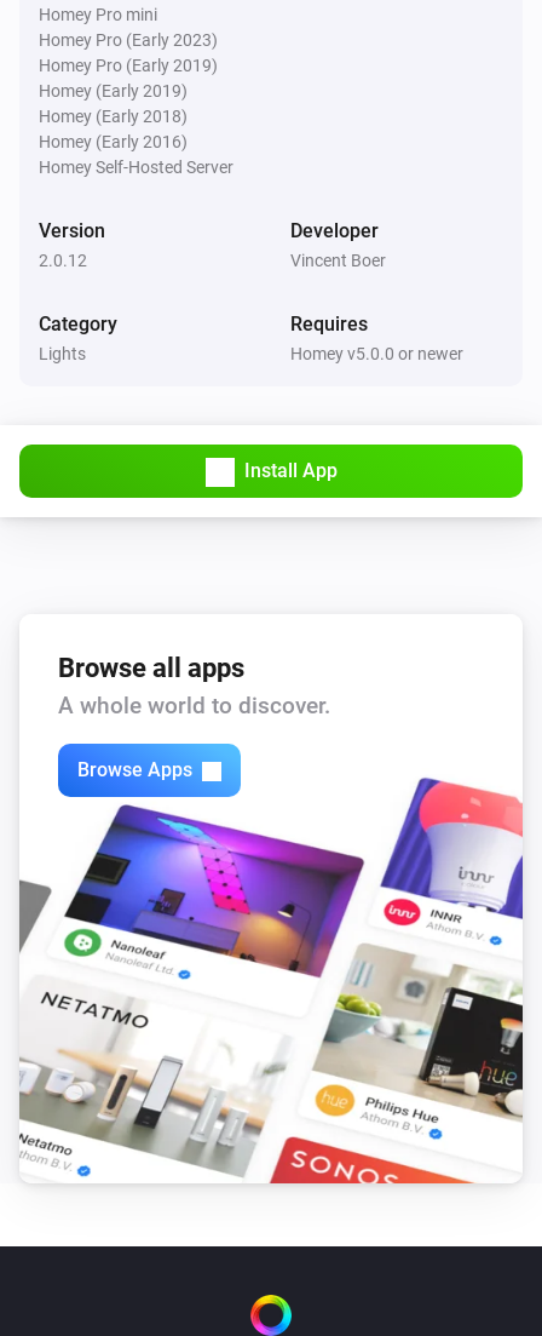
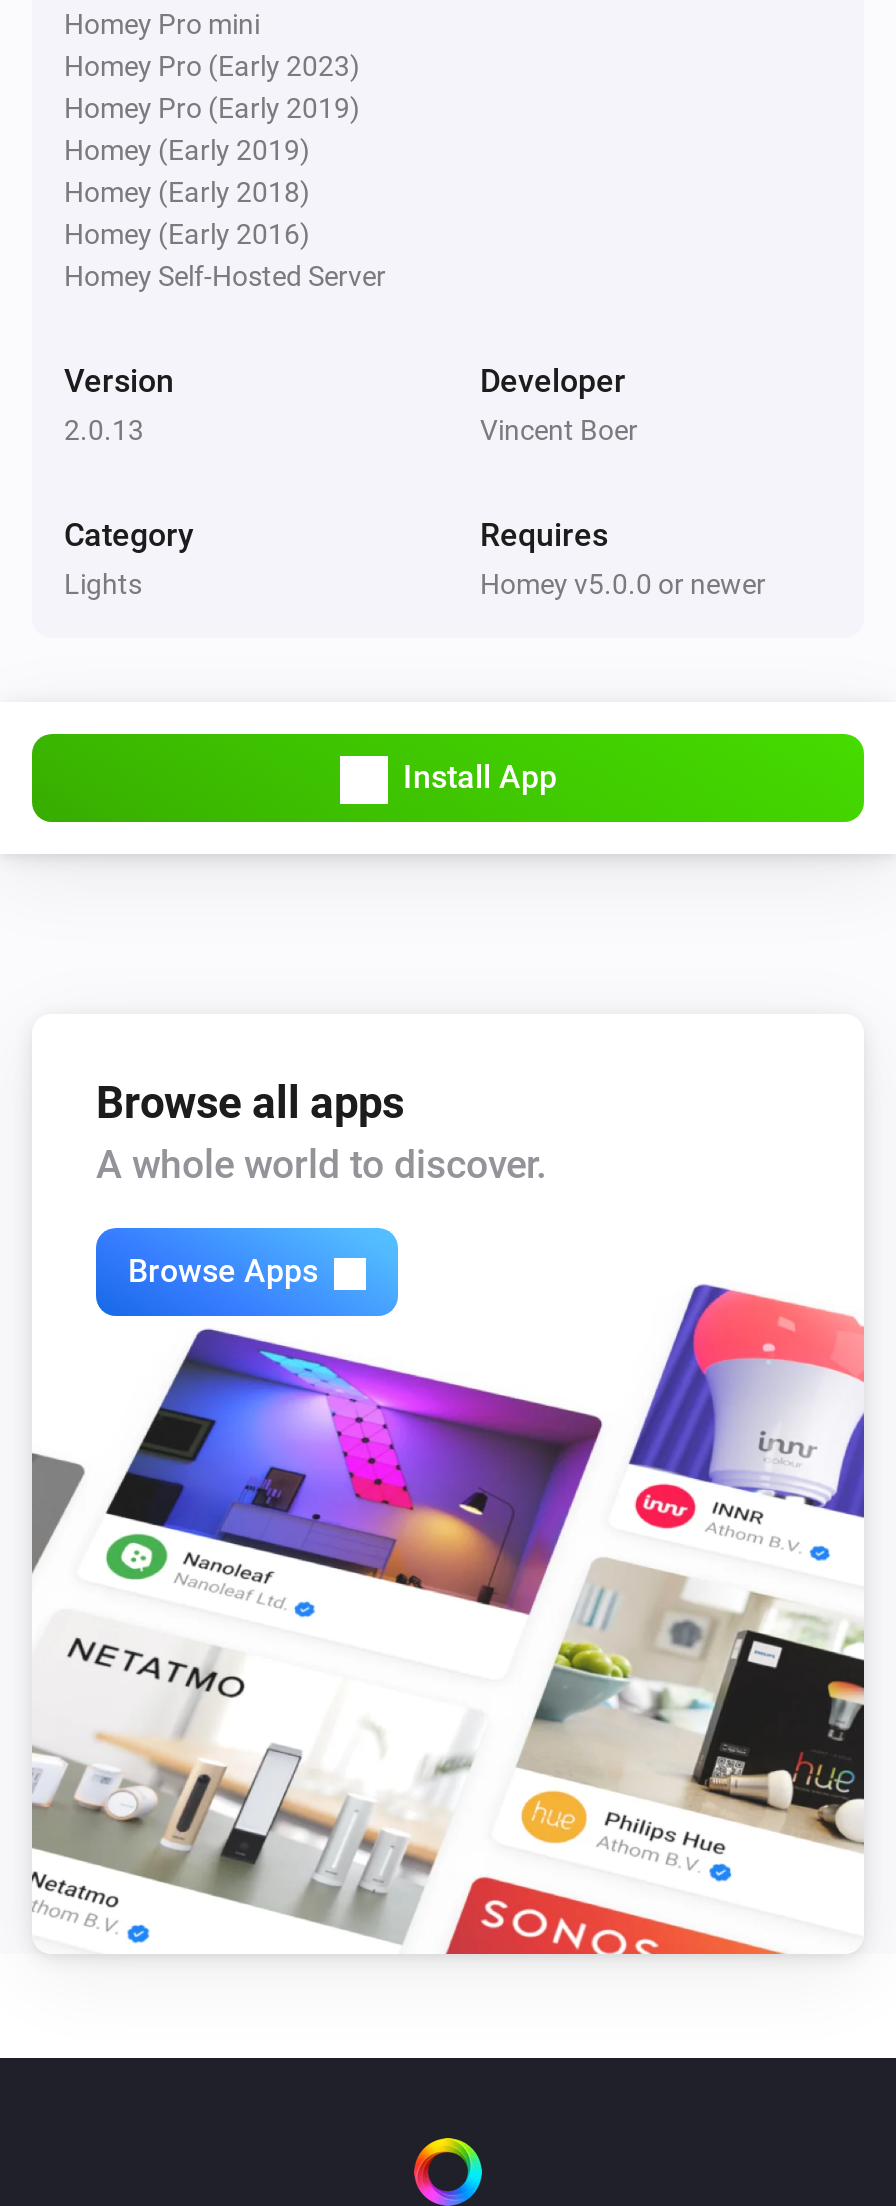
[39,250,87,270] 2.0.12 -> [64,413,144,445] 2.0.13

